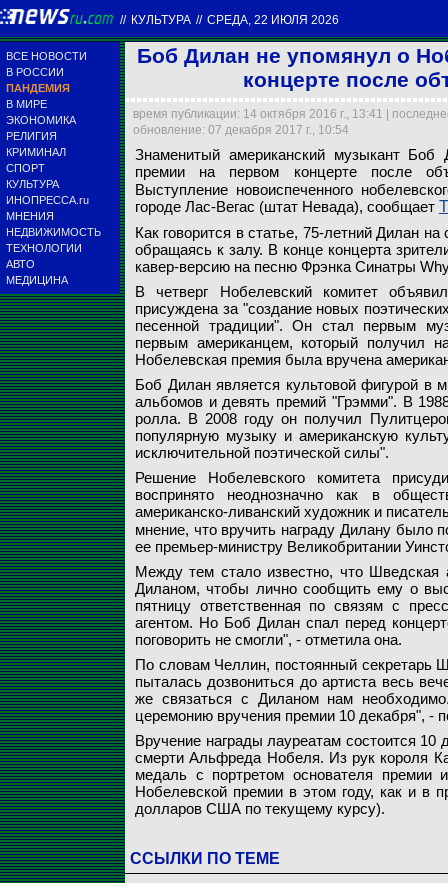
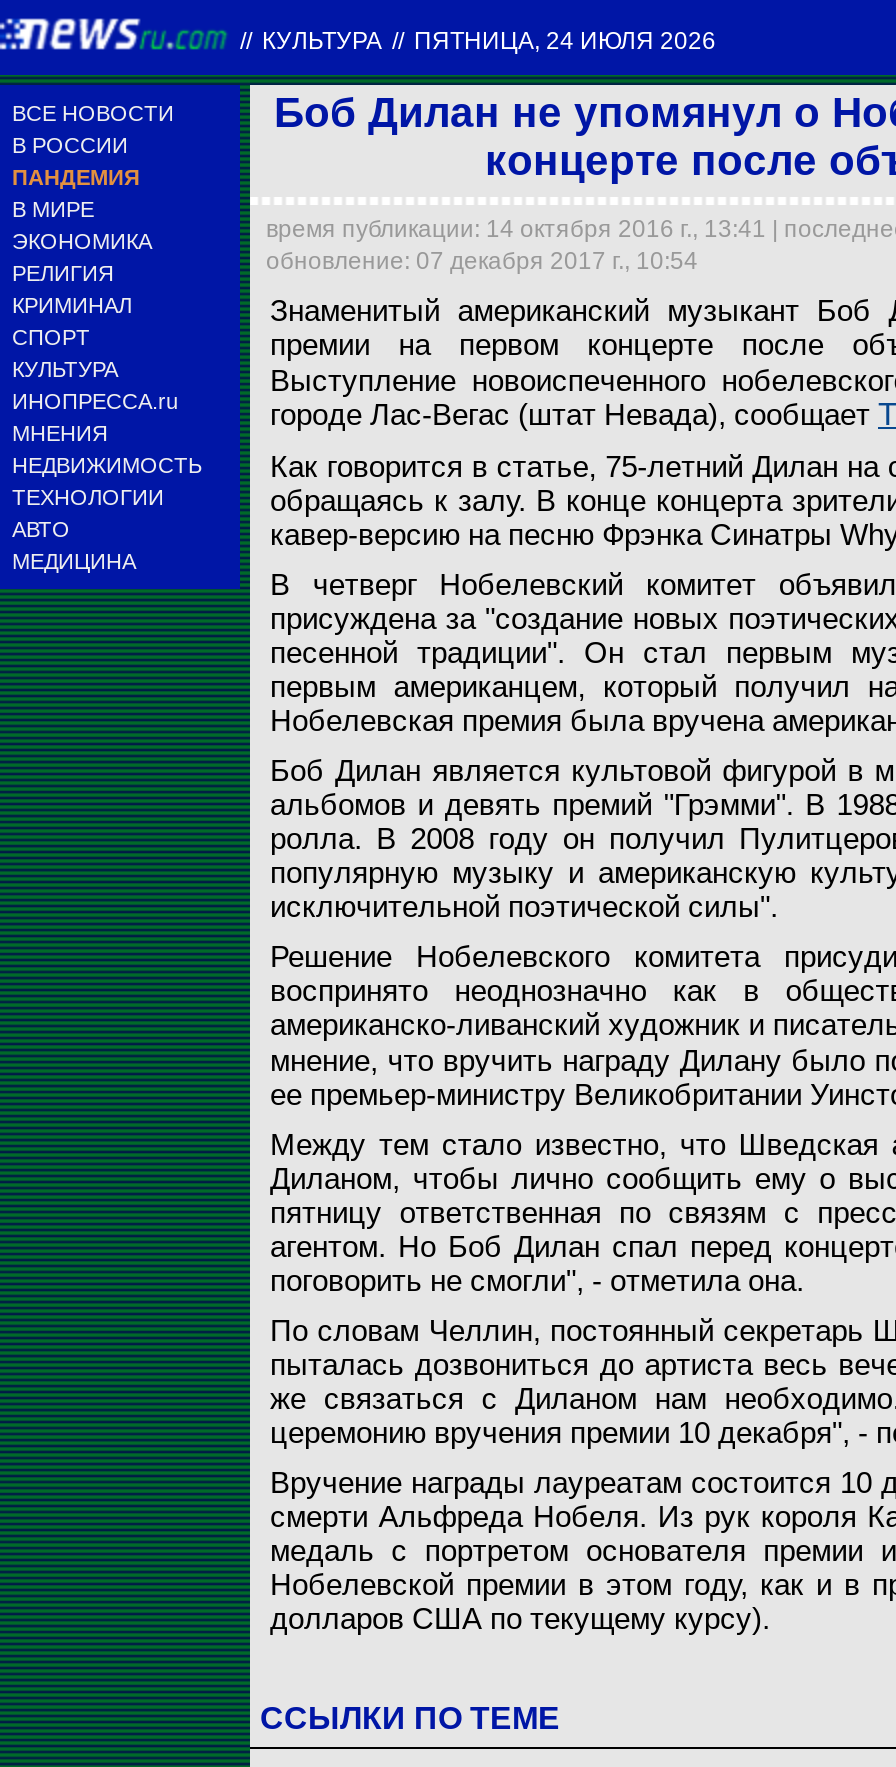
[120,12,339,26] // КУЛЬТУРА // СРЕДА, 22 ИЮЛЯ 2026 -> [240,26,716,54] // КУЛЬТУРА // ПЯТНИЦА, 24 ИЮЛЯ 2026

